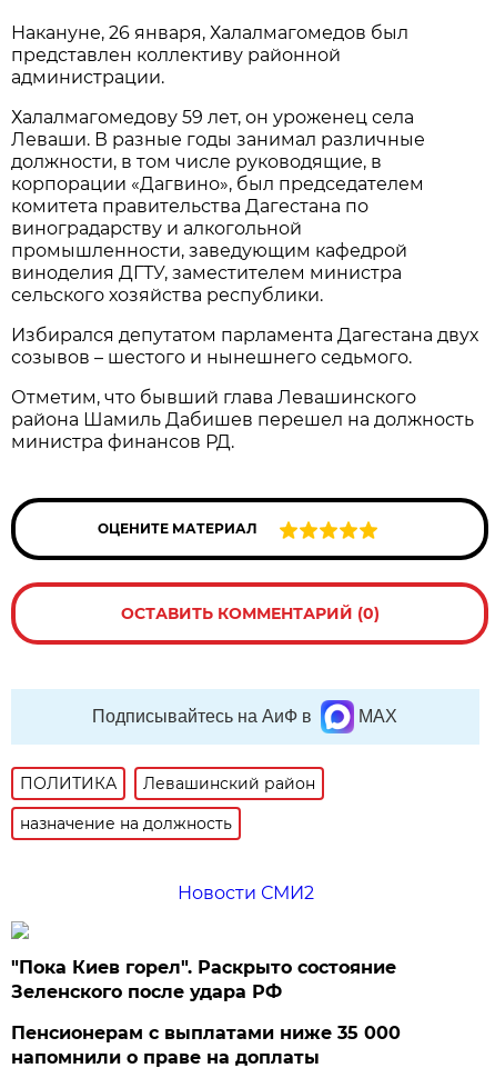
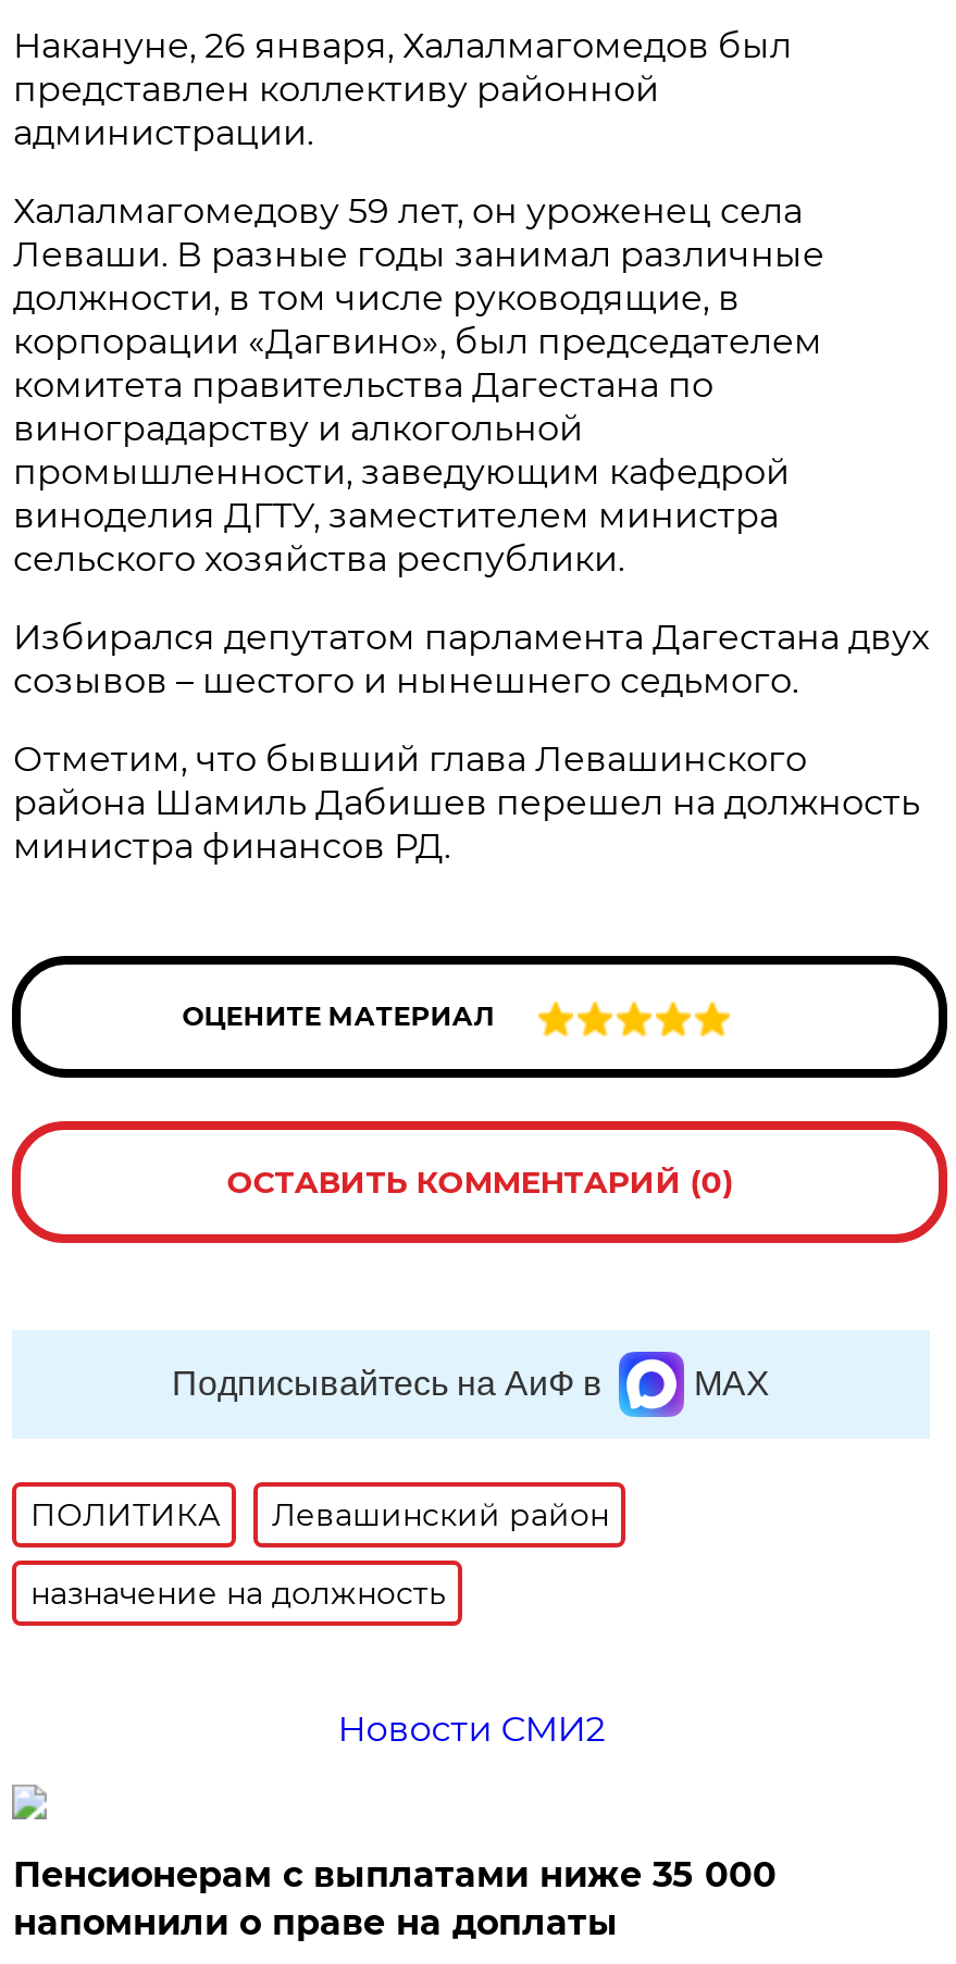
[12,957,397,1002] "Пока Киев горел". Раскрыто состояние | Зеленского после удара РФ -> none

